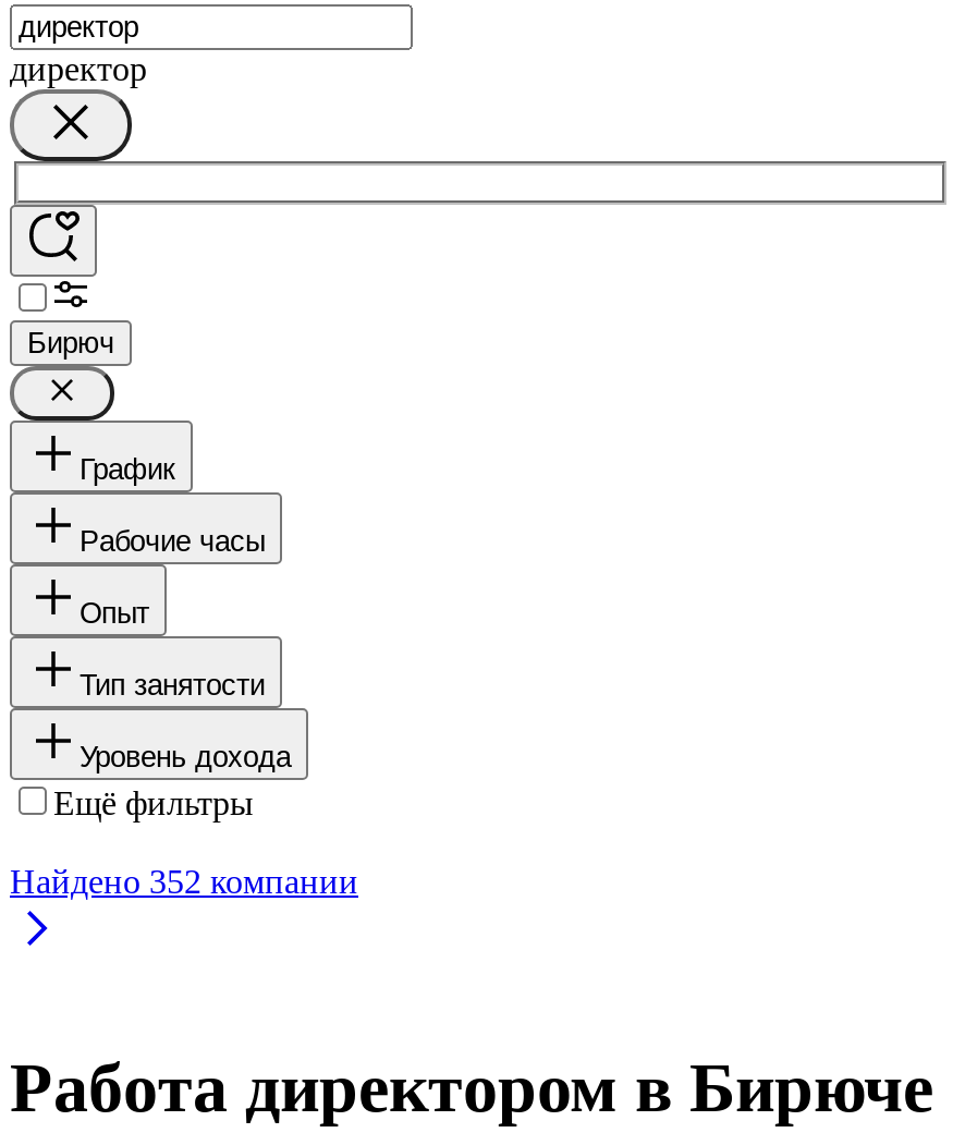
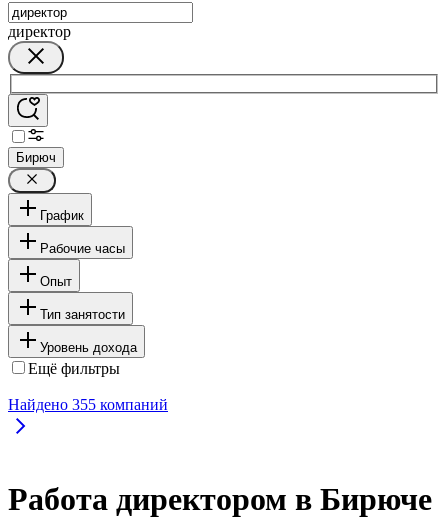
[10,862,358,899] Найдено 352 компании -> [8,396,168,413] Найдено 355 компаний

